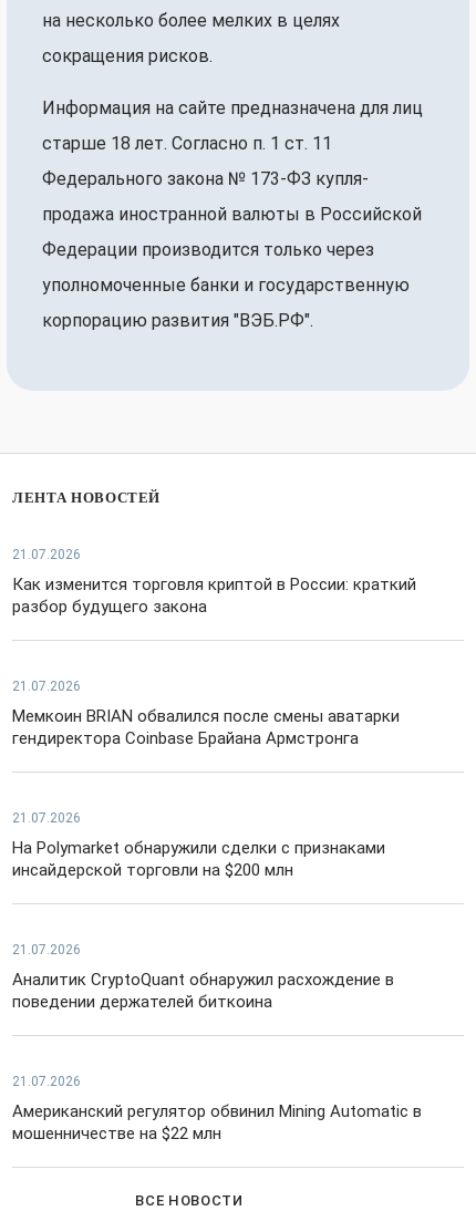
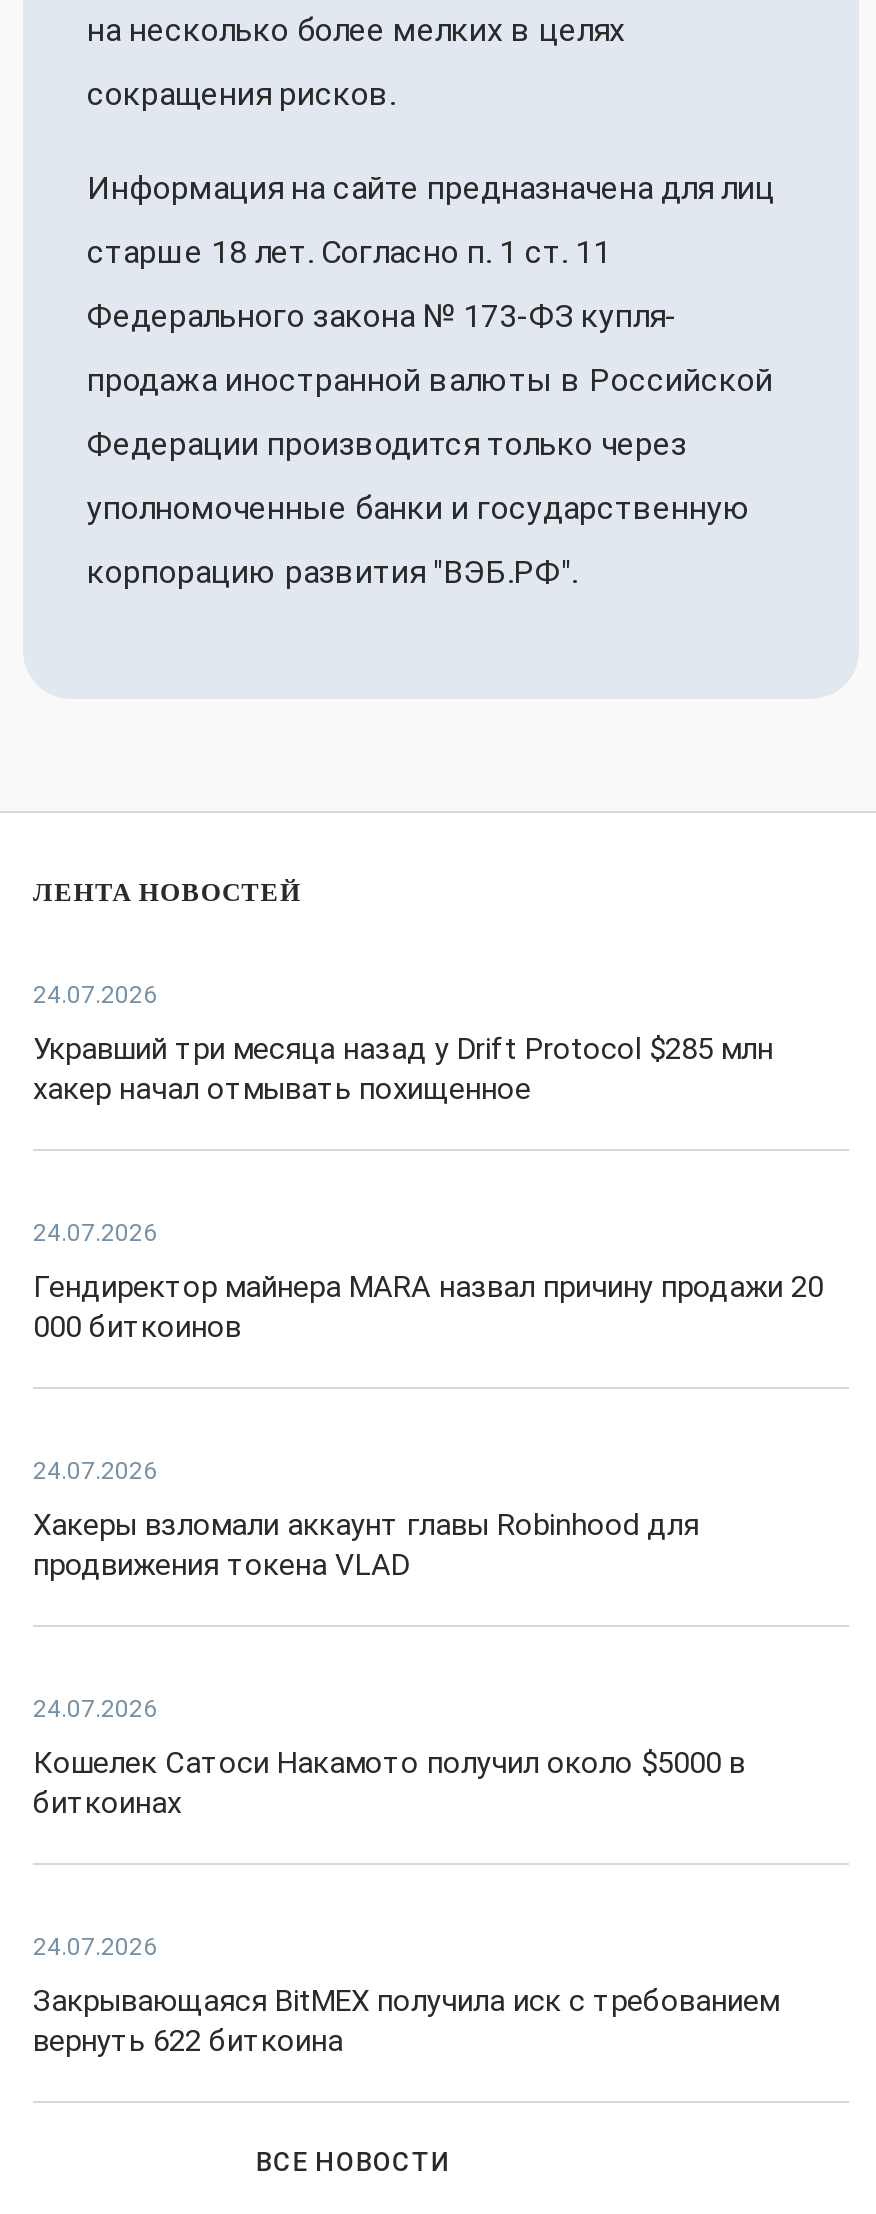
[12,547,81,562] 21.07.2026 -> [33,981,157,1009] 24.07.2026
[12,574,416,616] Как изменится торговля криптой в России: краткий | разбор будущего закона -> [33,1031,773,1107] Укравший три месяца назад у Drift Protocol $285 млн | хакер начал отмывать похищенное
[12,678,81,694] 21.07.2026 -> [33,1219,157,1247] 24.07.2026
[12,706,400,748] Мемкоин BRIAN обвалился после смены аватарки | гендиректора Coinbase Брайана Армстронга -> [33,1269,823,1345] Гендиректор майнера MARA назвал причину продажи 20 | 000 биткоинов
[12,810,81,826] 21.07.2026 -> [33,1457,157,1485] 24.07.2026
[12,838,385,880] На Polymarket обнаружили сделки с признаками | инсайдерской торговли на $200 млн -> [33,1507,699,1583] Хакеры взломали аккаунт главы Robinhood для | продвижения токена VLAD
[12,942,81,957] 21.07.2026 -> [33,1695,157,1723] 24.07.2026
[12,969,394,1012] Аналитик CryptoQuant обнаружил расхождение в | поведении держателей биткоина -> [33,1745,745,1821] Кошелек Сатоси Накамото получил около $5000 в | биткоинах
[12,1073,81,1089] 21.07.2026 -> [33,1933,157,1961] 24.07.2026
[12,1101,422,1143] Американский регулятор обвинил Mining Automatic в | мошенничестве на $22 млн -> [33,1983,779,2059] Закрывающаяся BitMEX получила иск с требованием | вернуть 622 биткоина

